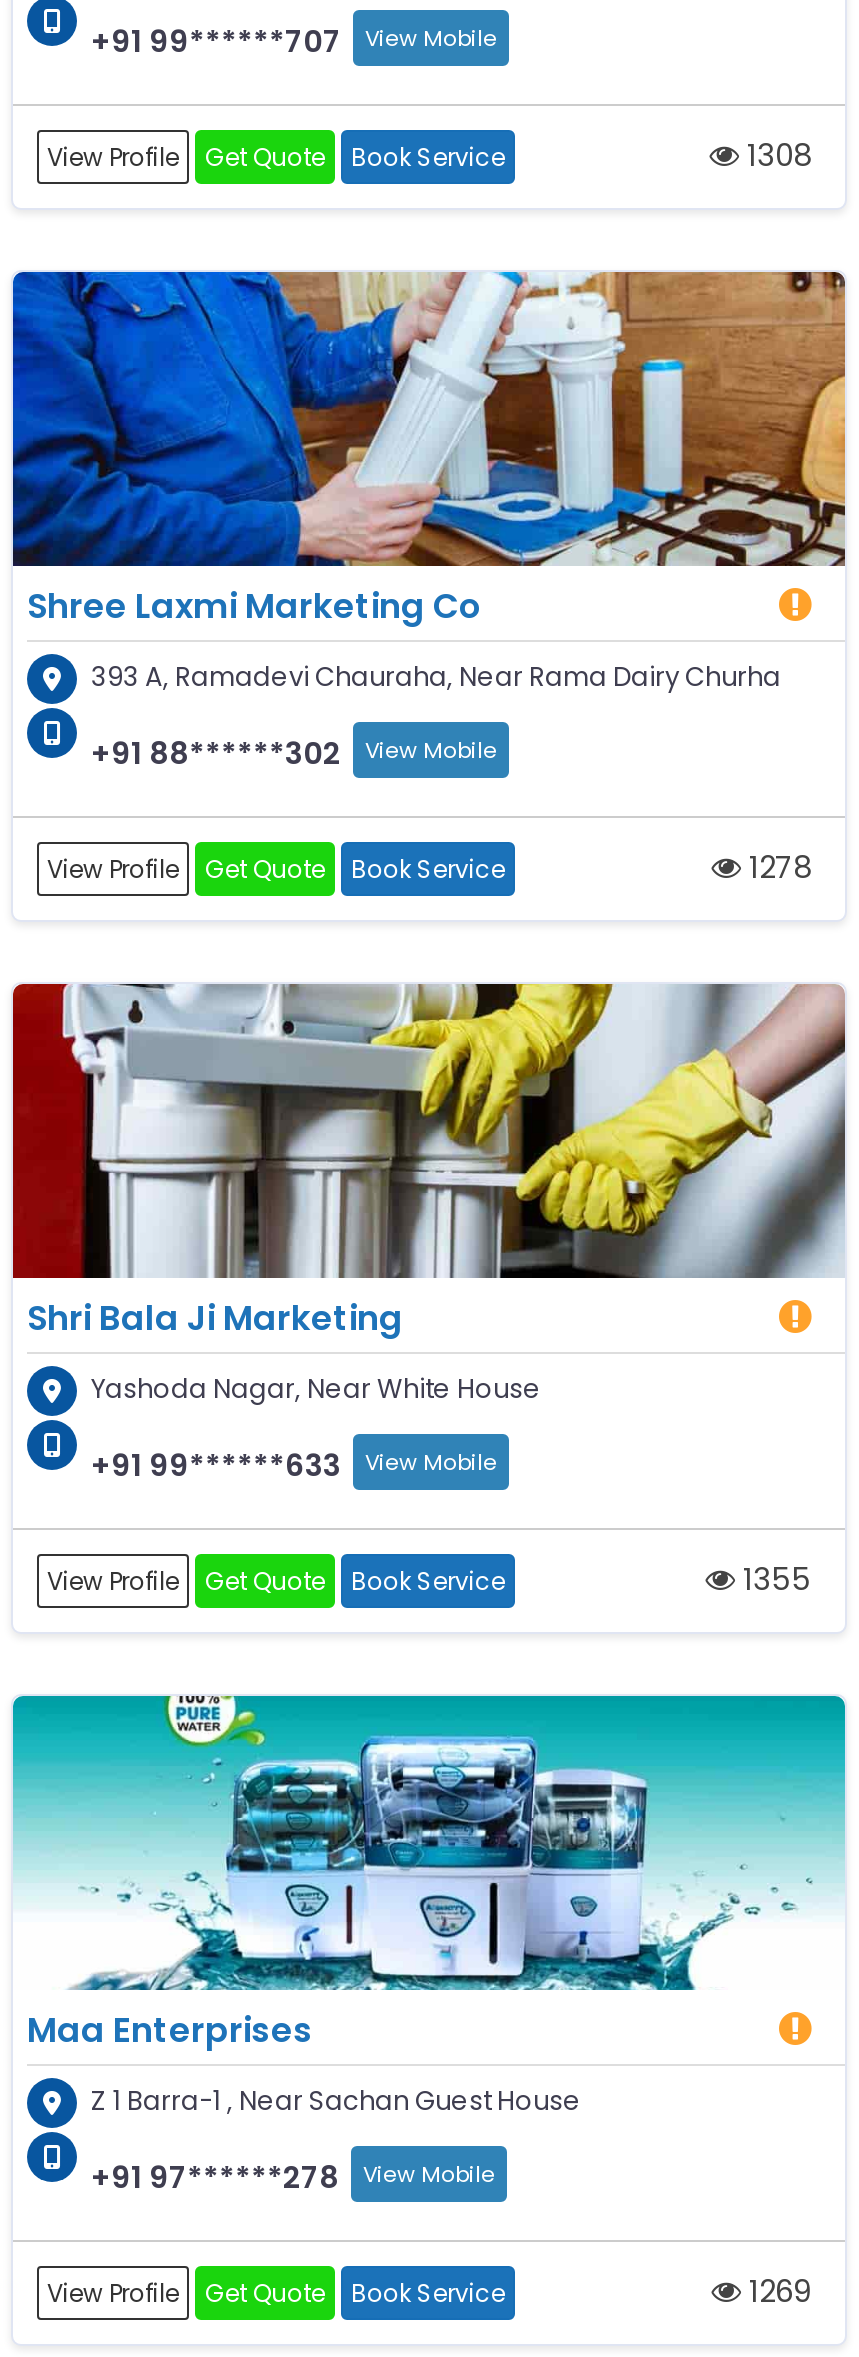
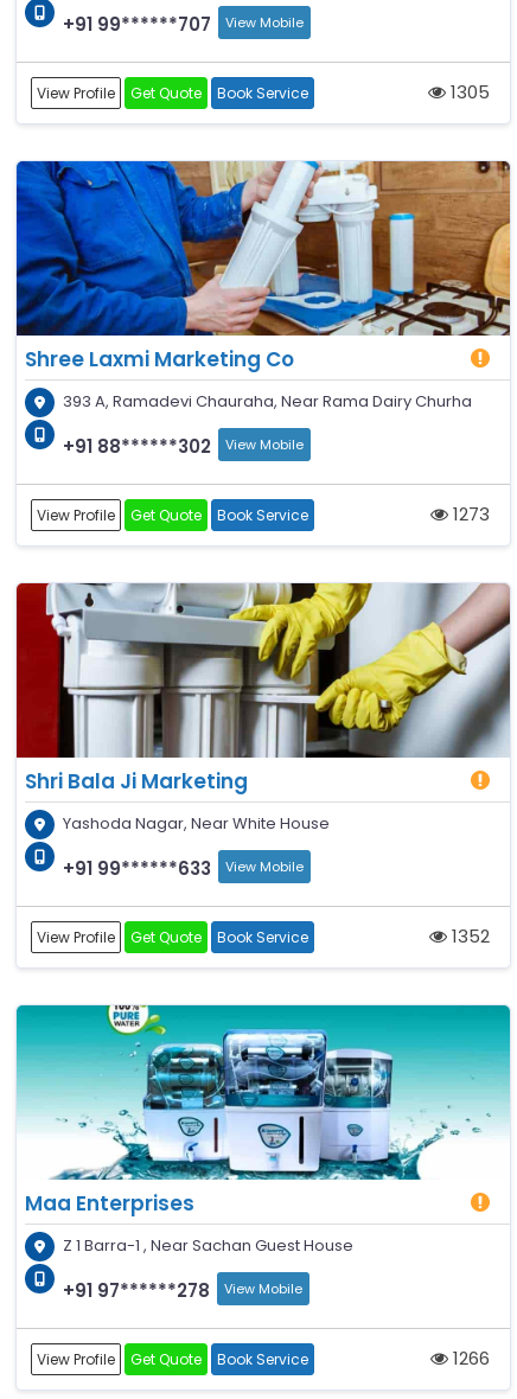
[739,134,811,176] 1308 -> [446,79,490,104] 1305
[741,846,811,888] 1278 -> [448,502,490,526] 1273
[735,1558,811,1600] 1355 -> [447,924,490,948] 1352
[741,2270,811,2312] 1269 -> [448,1346,490,1371] 1266

